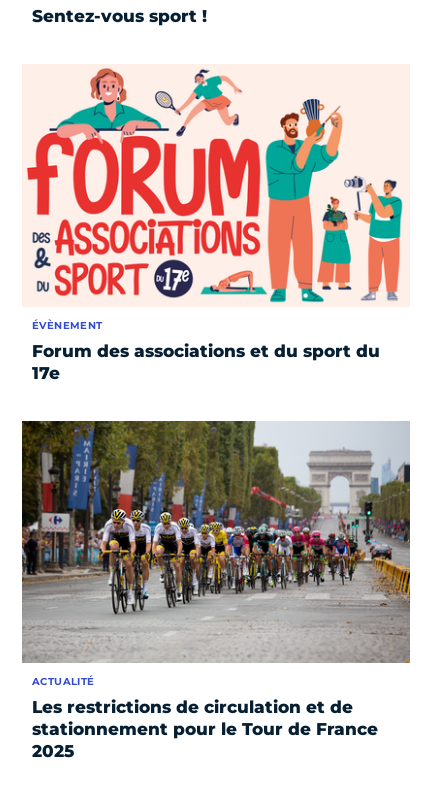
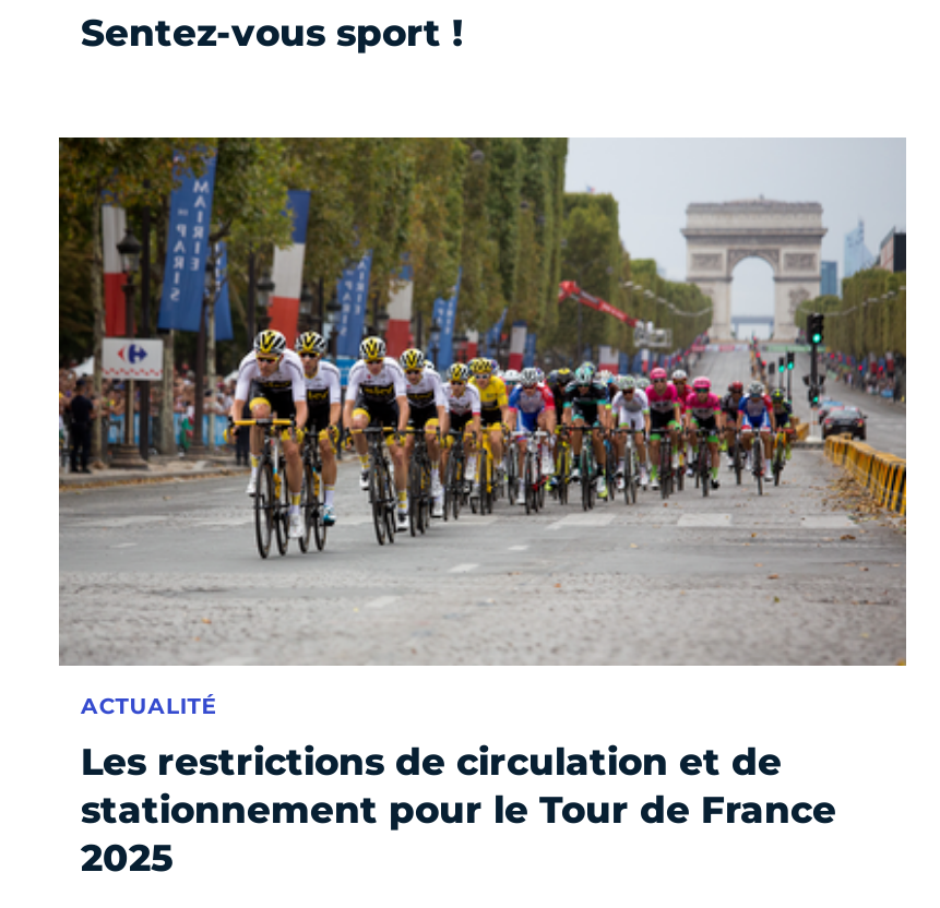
[25,67,403,331] [image] | ÉVÈNEMENT -> none
[32,340,380,382] Forum des associations et du sport du | 17e -> none

